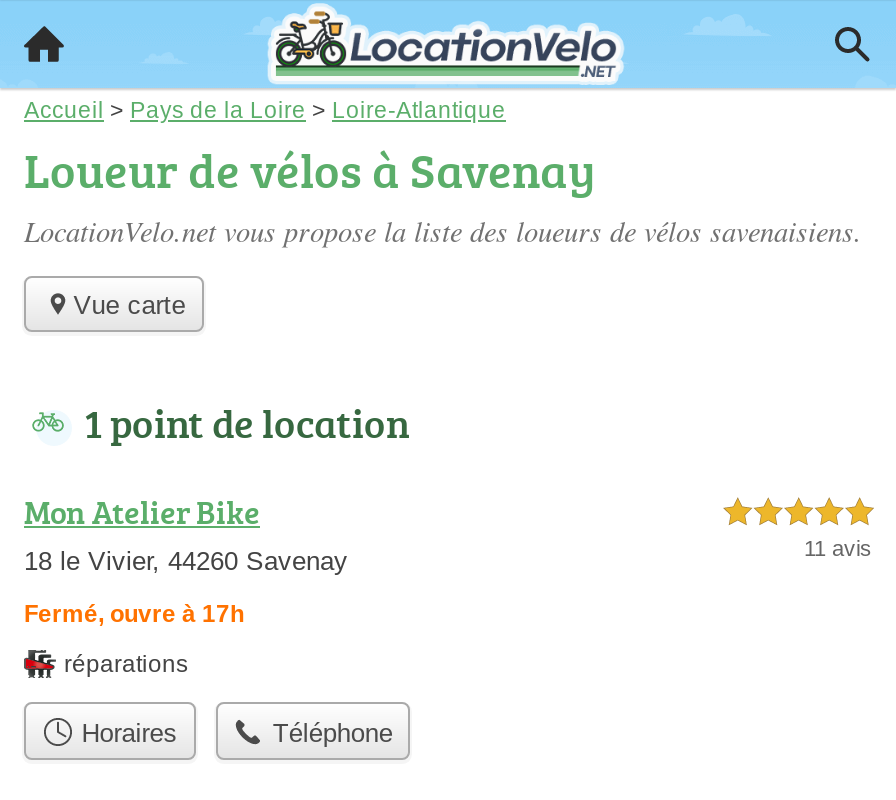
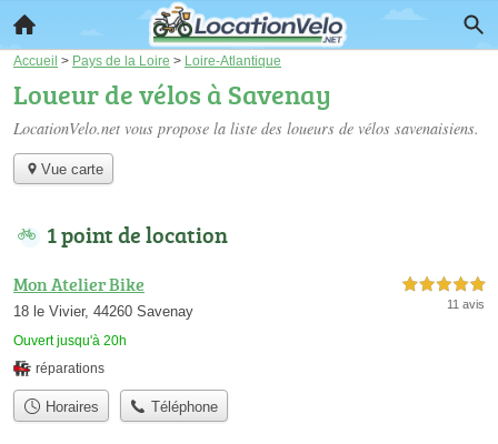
[24,601,244,629] Fermé, ouvre à 17h -> [13,333,127,349] Ouvert jusqu'à 20h

